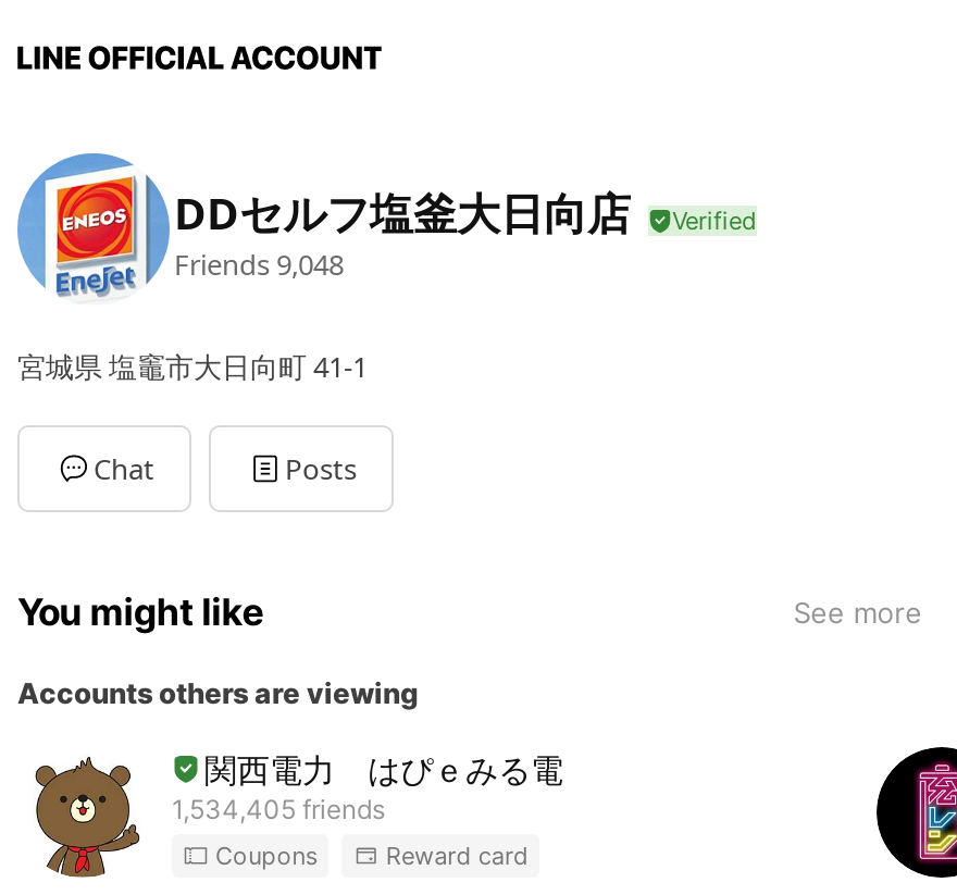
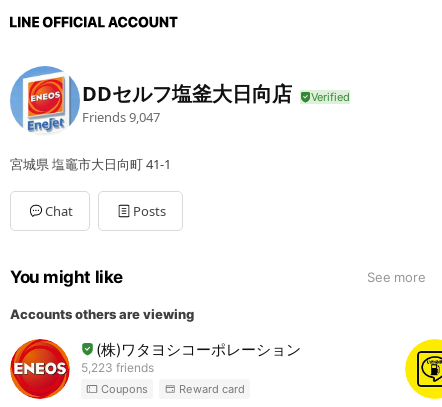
[174,244,344,283] Friends 9,048 -> [82,107,160,125] Friends 9,047
[17,747,563,878] [image] | 関西電力 はぴｅみる電 | 1,534,405 friends -> [9,338,301,400] [image] | (株)ワタヨシコーポレーション | 5,223 friends
[874,745,950,880] [image] -> [404,338,439,400] [image]

